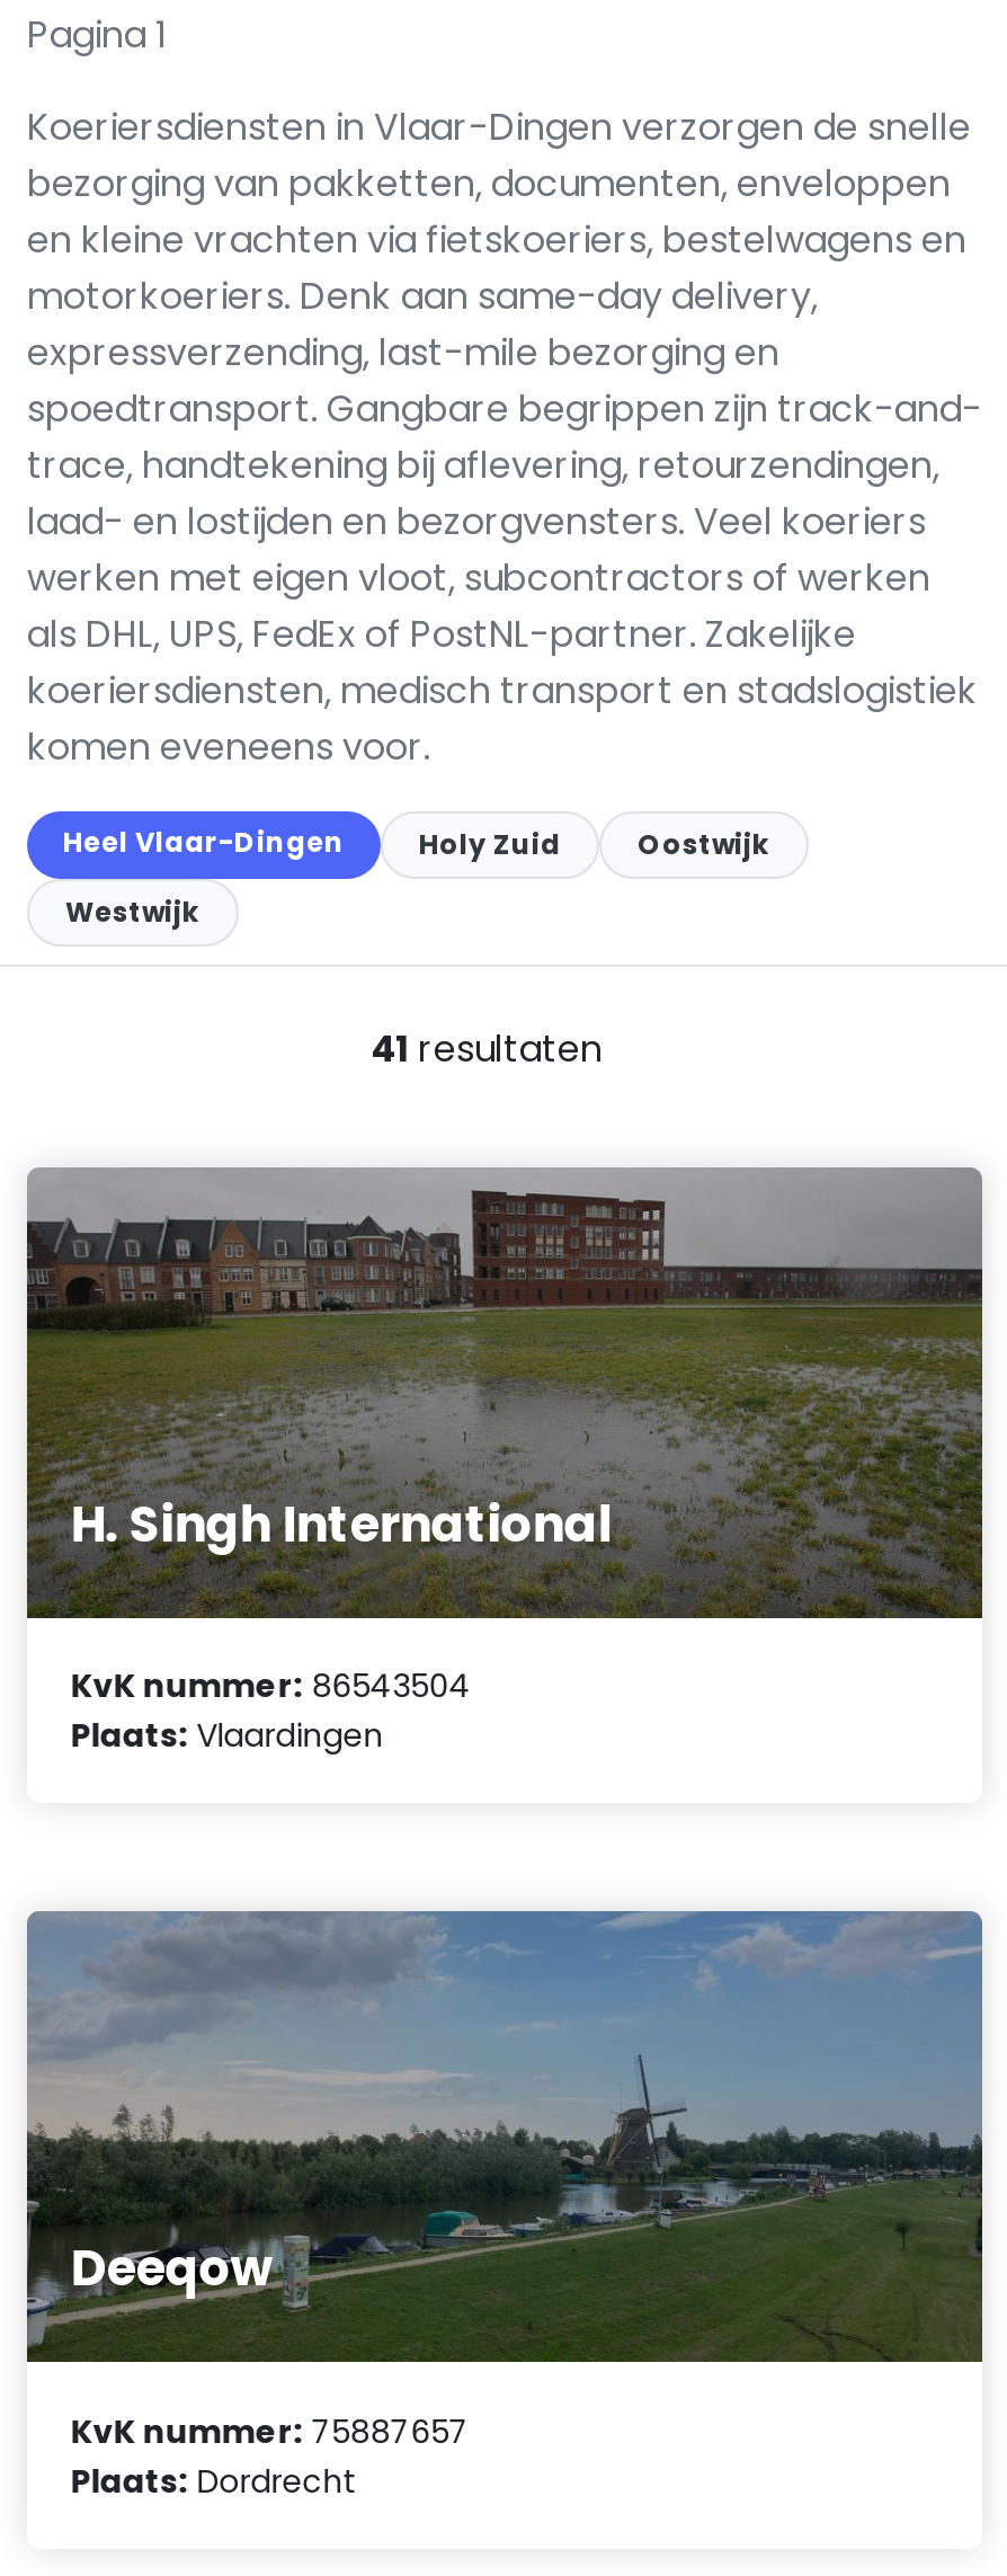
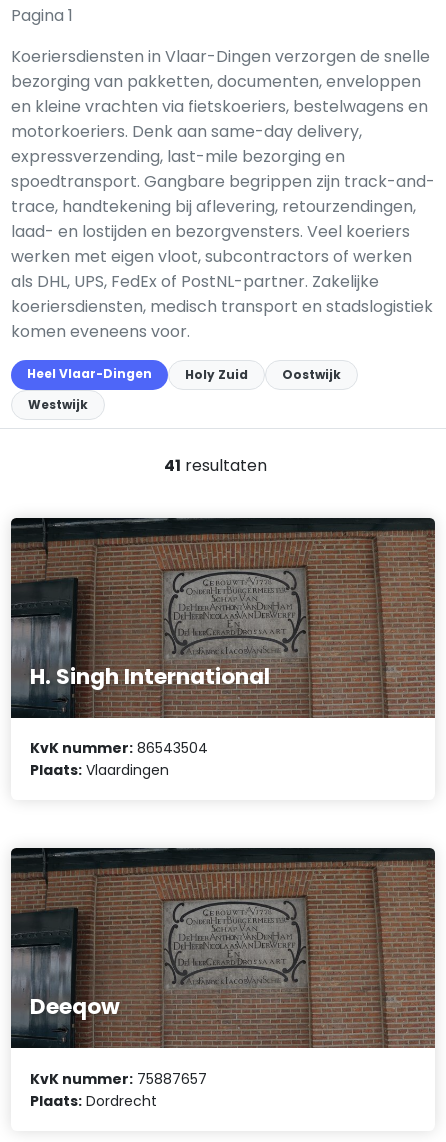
[25,1170,982,1618] [image] -> [11,518,435,718] [image]
[27,1909,984,2362] [image] -> [10,847,436,1048] [image]

